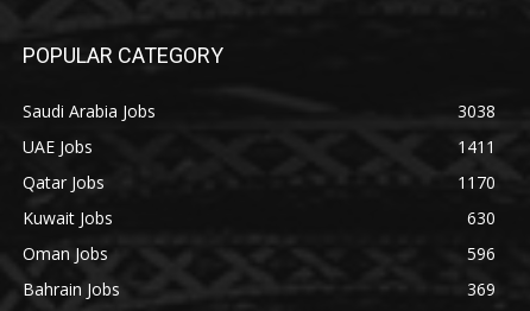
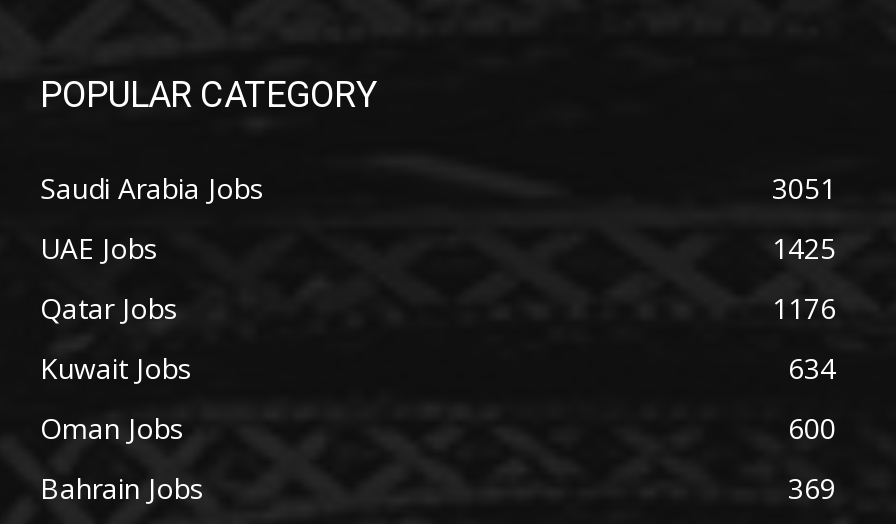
[458,100,496,122] 3038 -> [772,168,836,206] 3051
[458,135,496,158] 1411 -> [772,228,836,266] 1425
[458,171,496,194] 1170 -> [772,288,836,326] 1176
[467,207,496,229] 630 -> [788,348,836,386] 634
[467,242,496,265] 596 -> [788,408,836,446] 600

